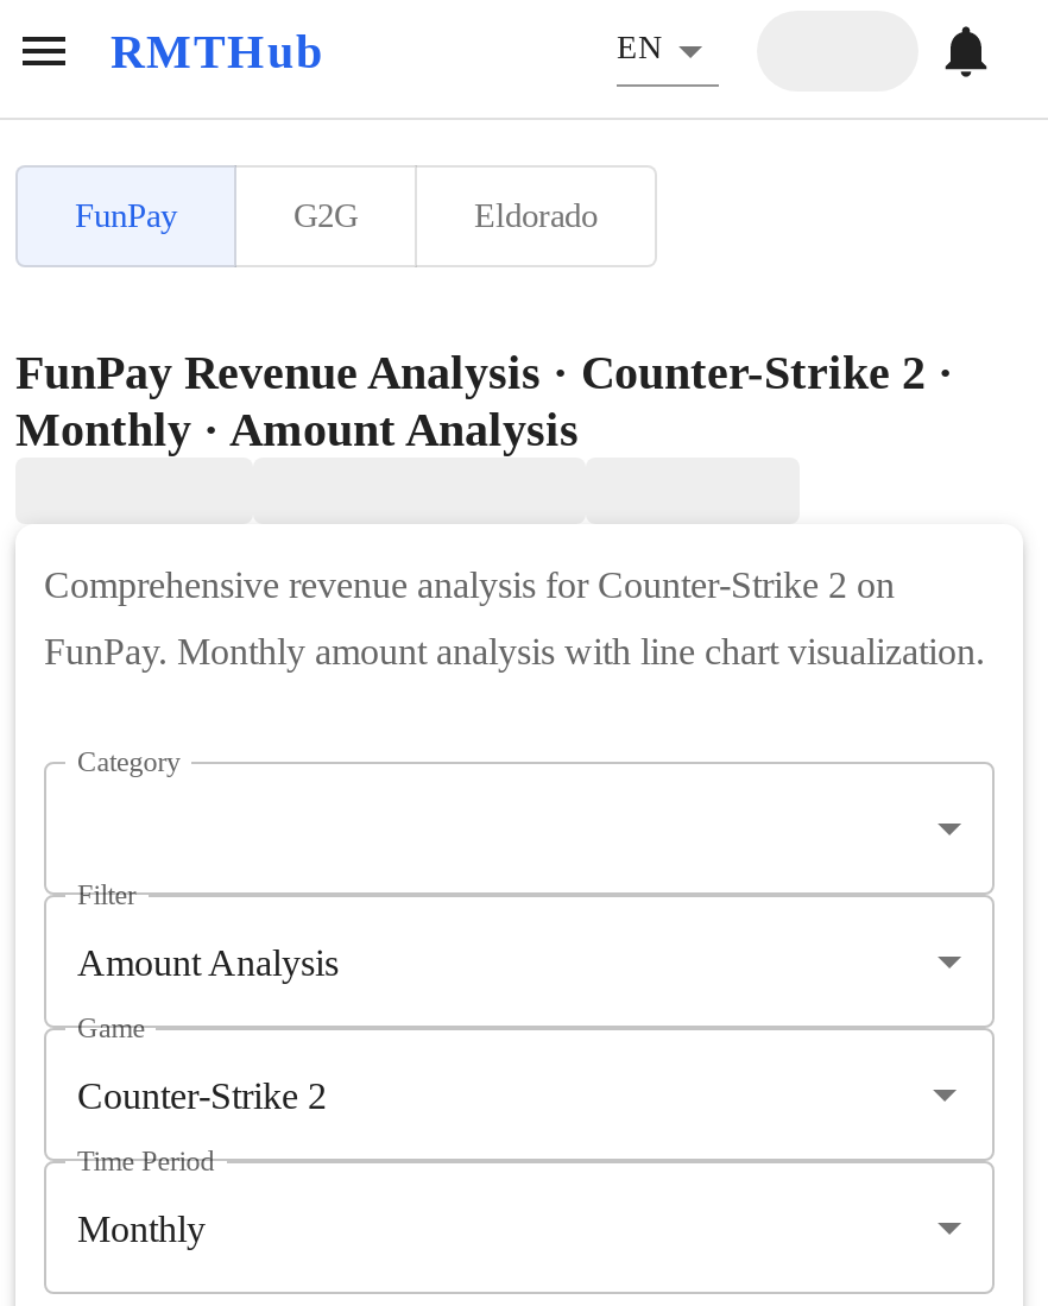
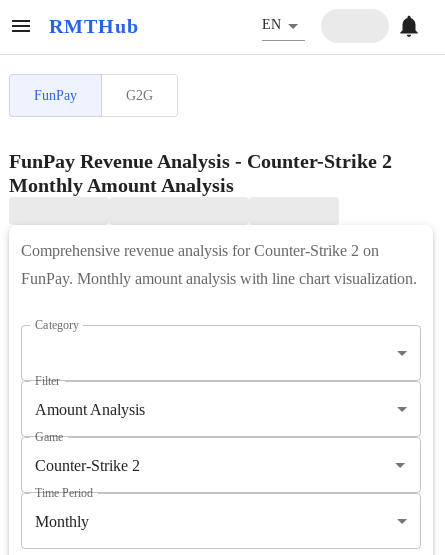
[15,196,954,455] Eldorado | FunPay Revenue Analysis · Counter-Strike 2 · | Monthly · Amount Analysis -> [9,150,392,196] FunPay Revenue Analysis - Counter-Strike 2 | Monthly Amount Analysis

